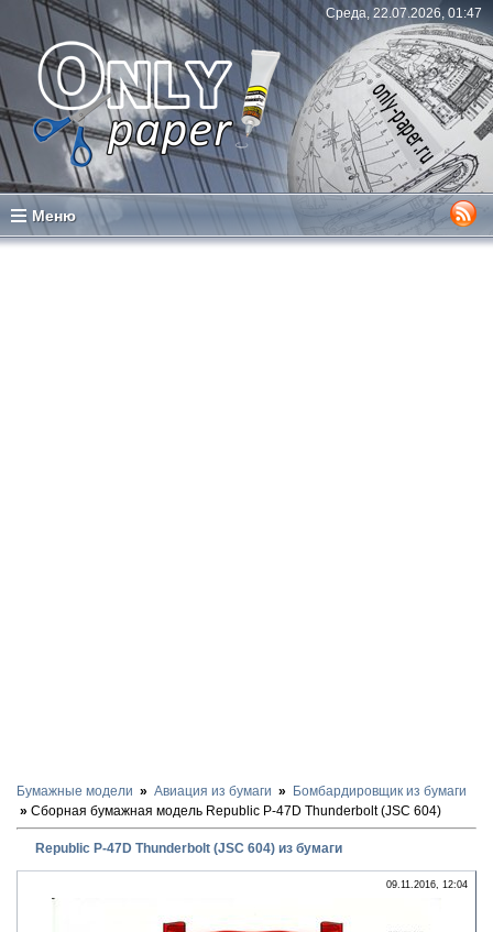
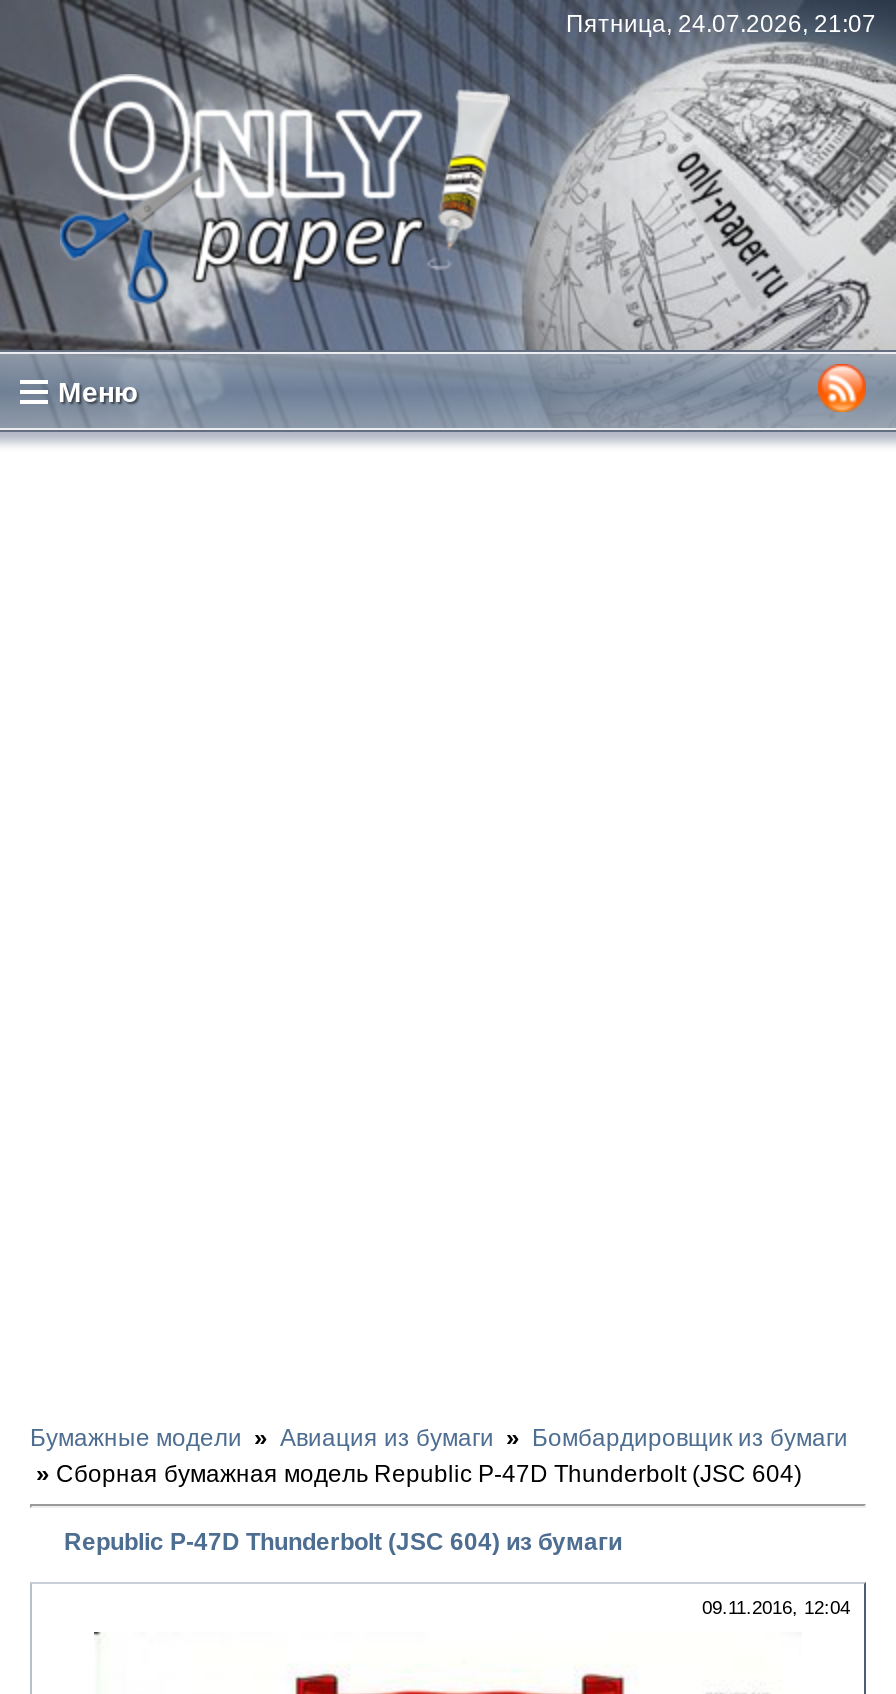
[326,6,482,21] Среда, 22.07.2026, 01:47 -> [566,10,876,38] Пятница, 24.07.2026, 21:07

